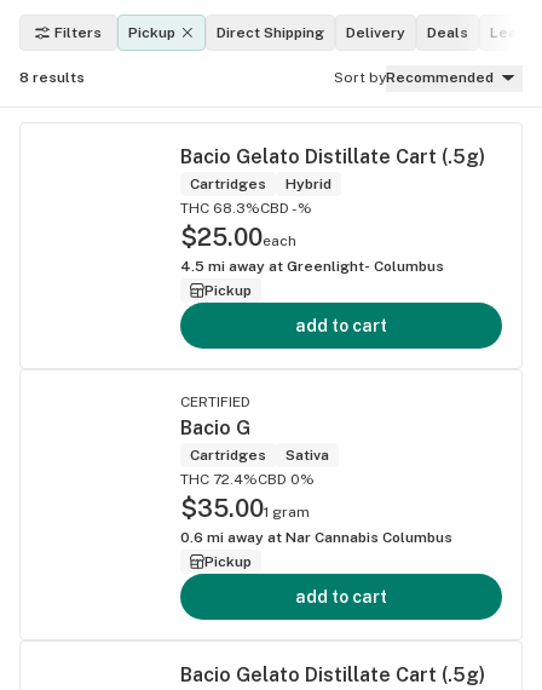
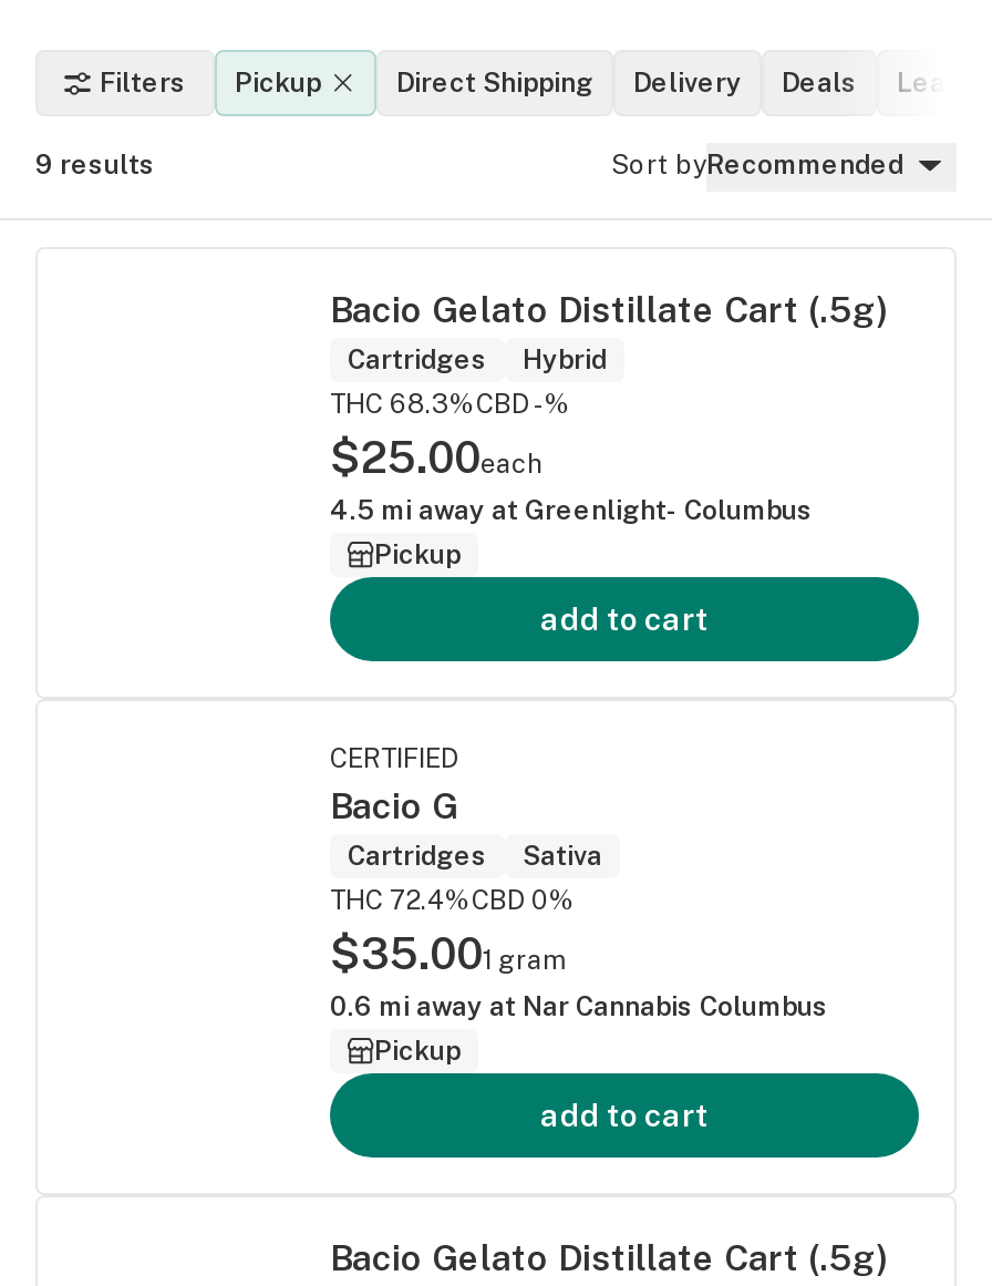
[19,69,85,86] 8 results -> [35,150,155,181] 9 results

